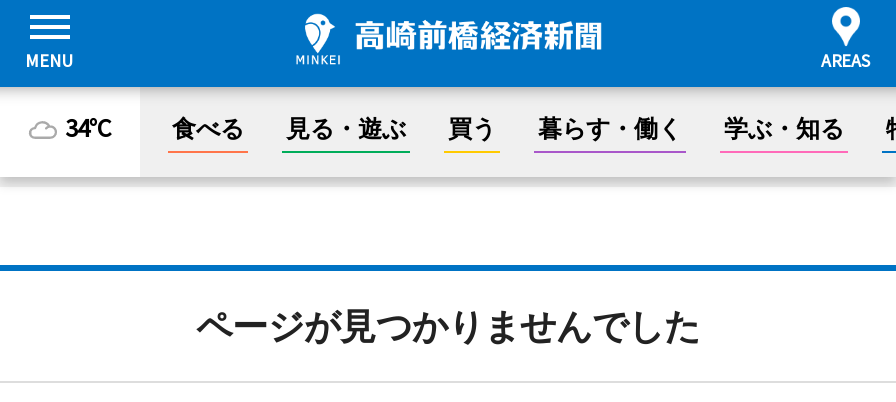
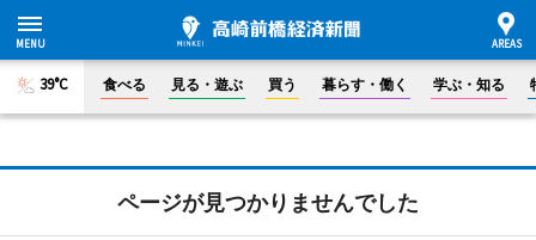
[65,112,113,146] 34°C -> [39,75,68,95] 39°C

